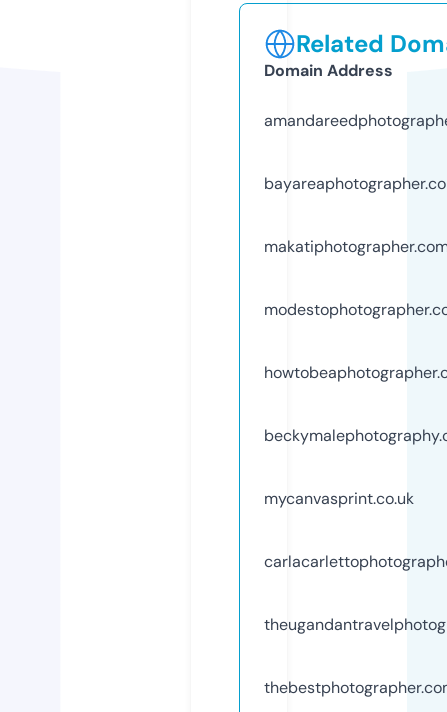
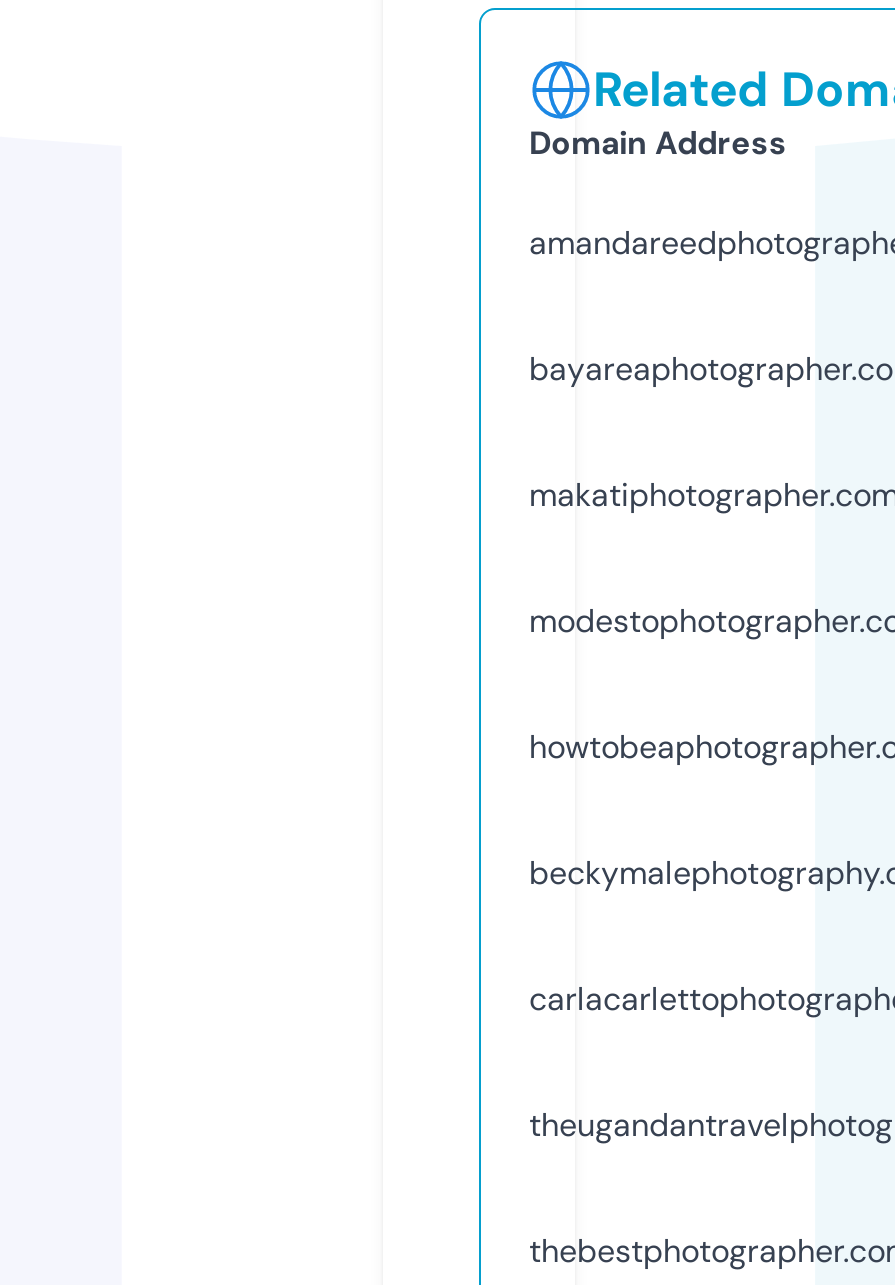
[264,488,414,509] mycanvasprint.co.uk -> none

